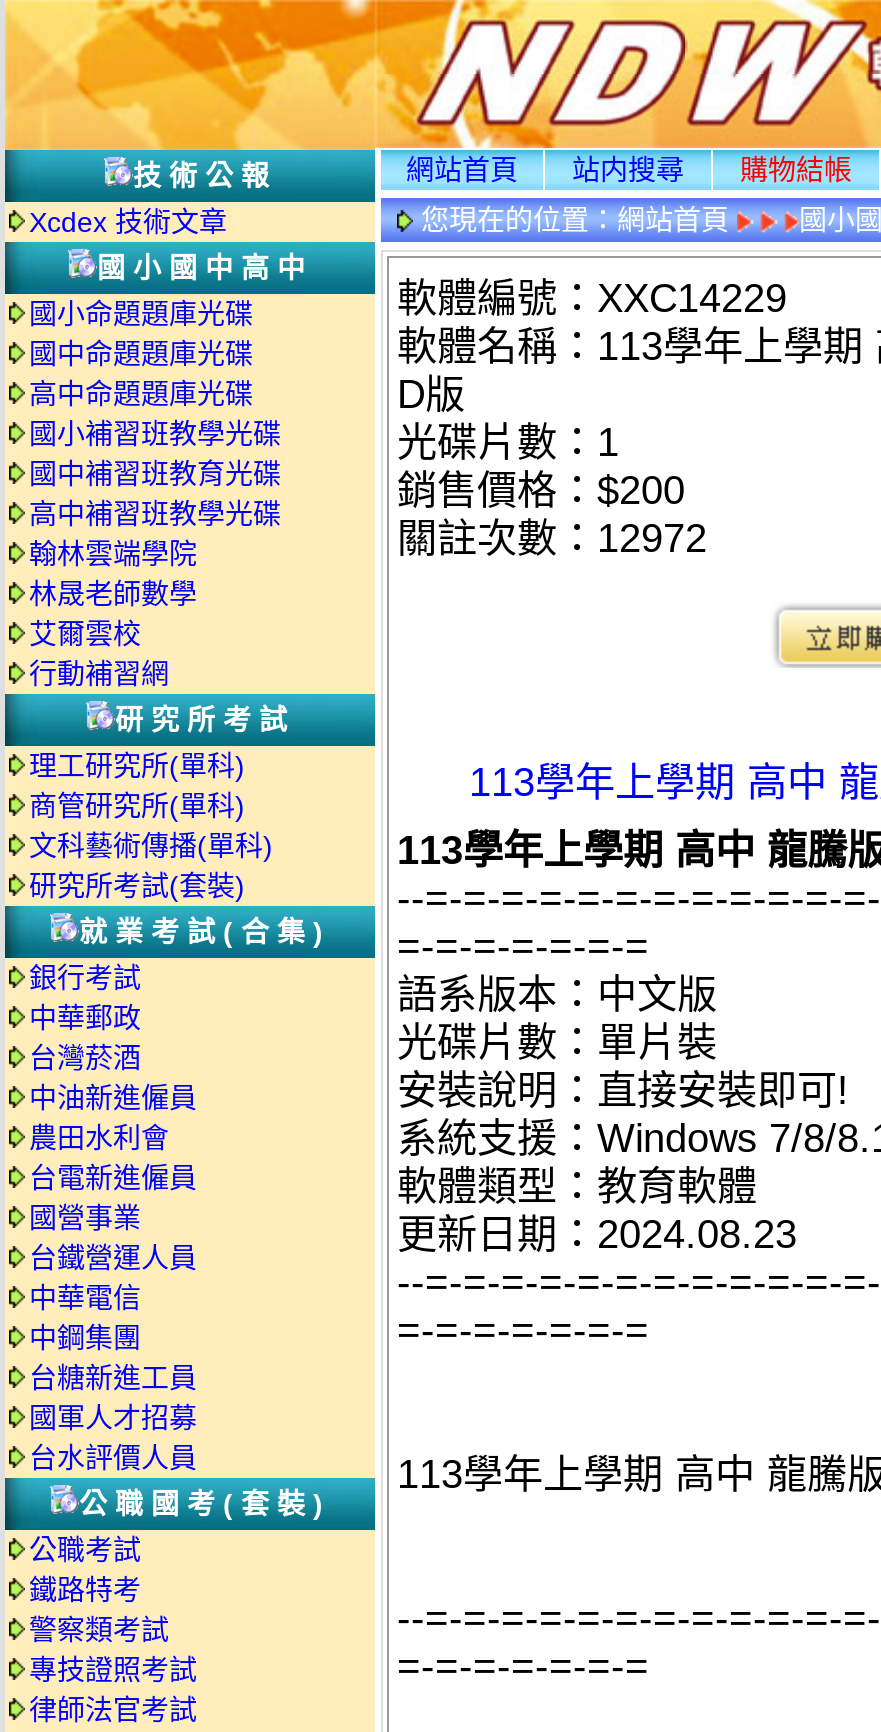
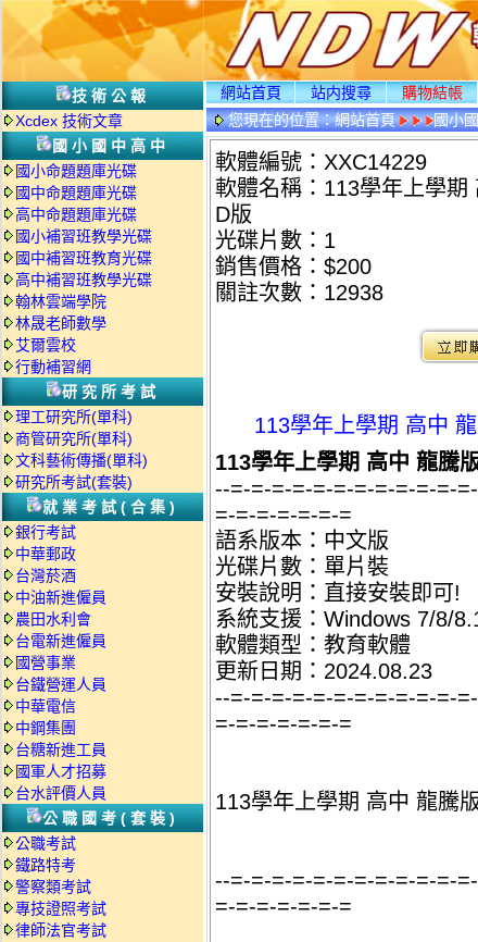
[397,516,707,560] 關註次數：12972 -> [215,281,383,305] 關註次數：12938

